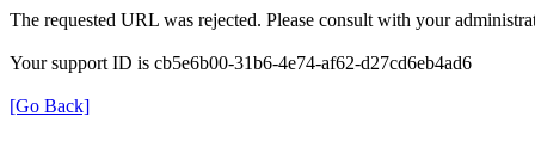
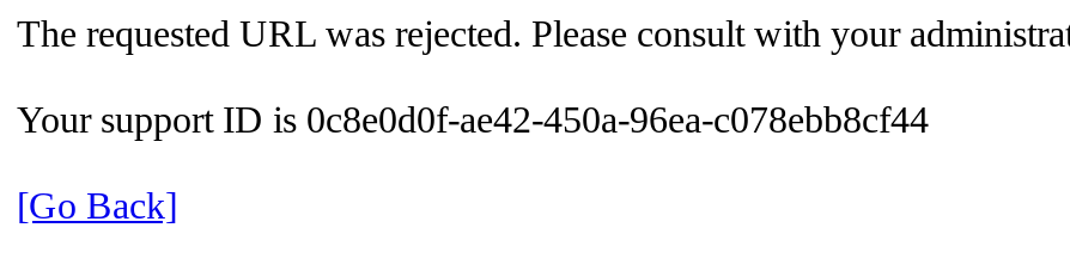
[10,53,472,73] Your support ID is cb5e6b00-31b6-4e74-af62-d27cd6eb4ad6 -> [17,99,929,140] Your support ID is 0c8e0d0f-ae42-450a-96ea-c078ebb8cf44

